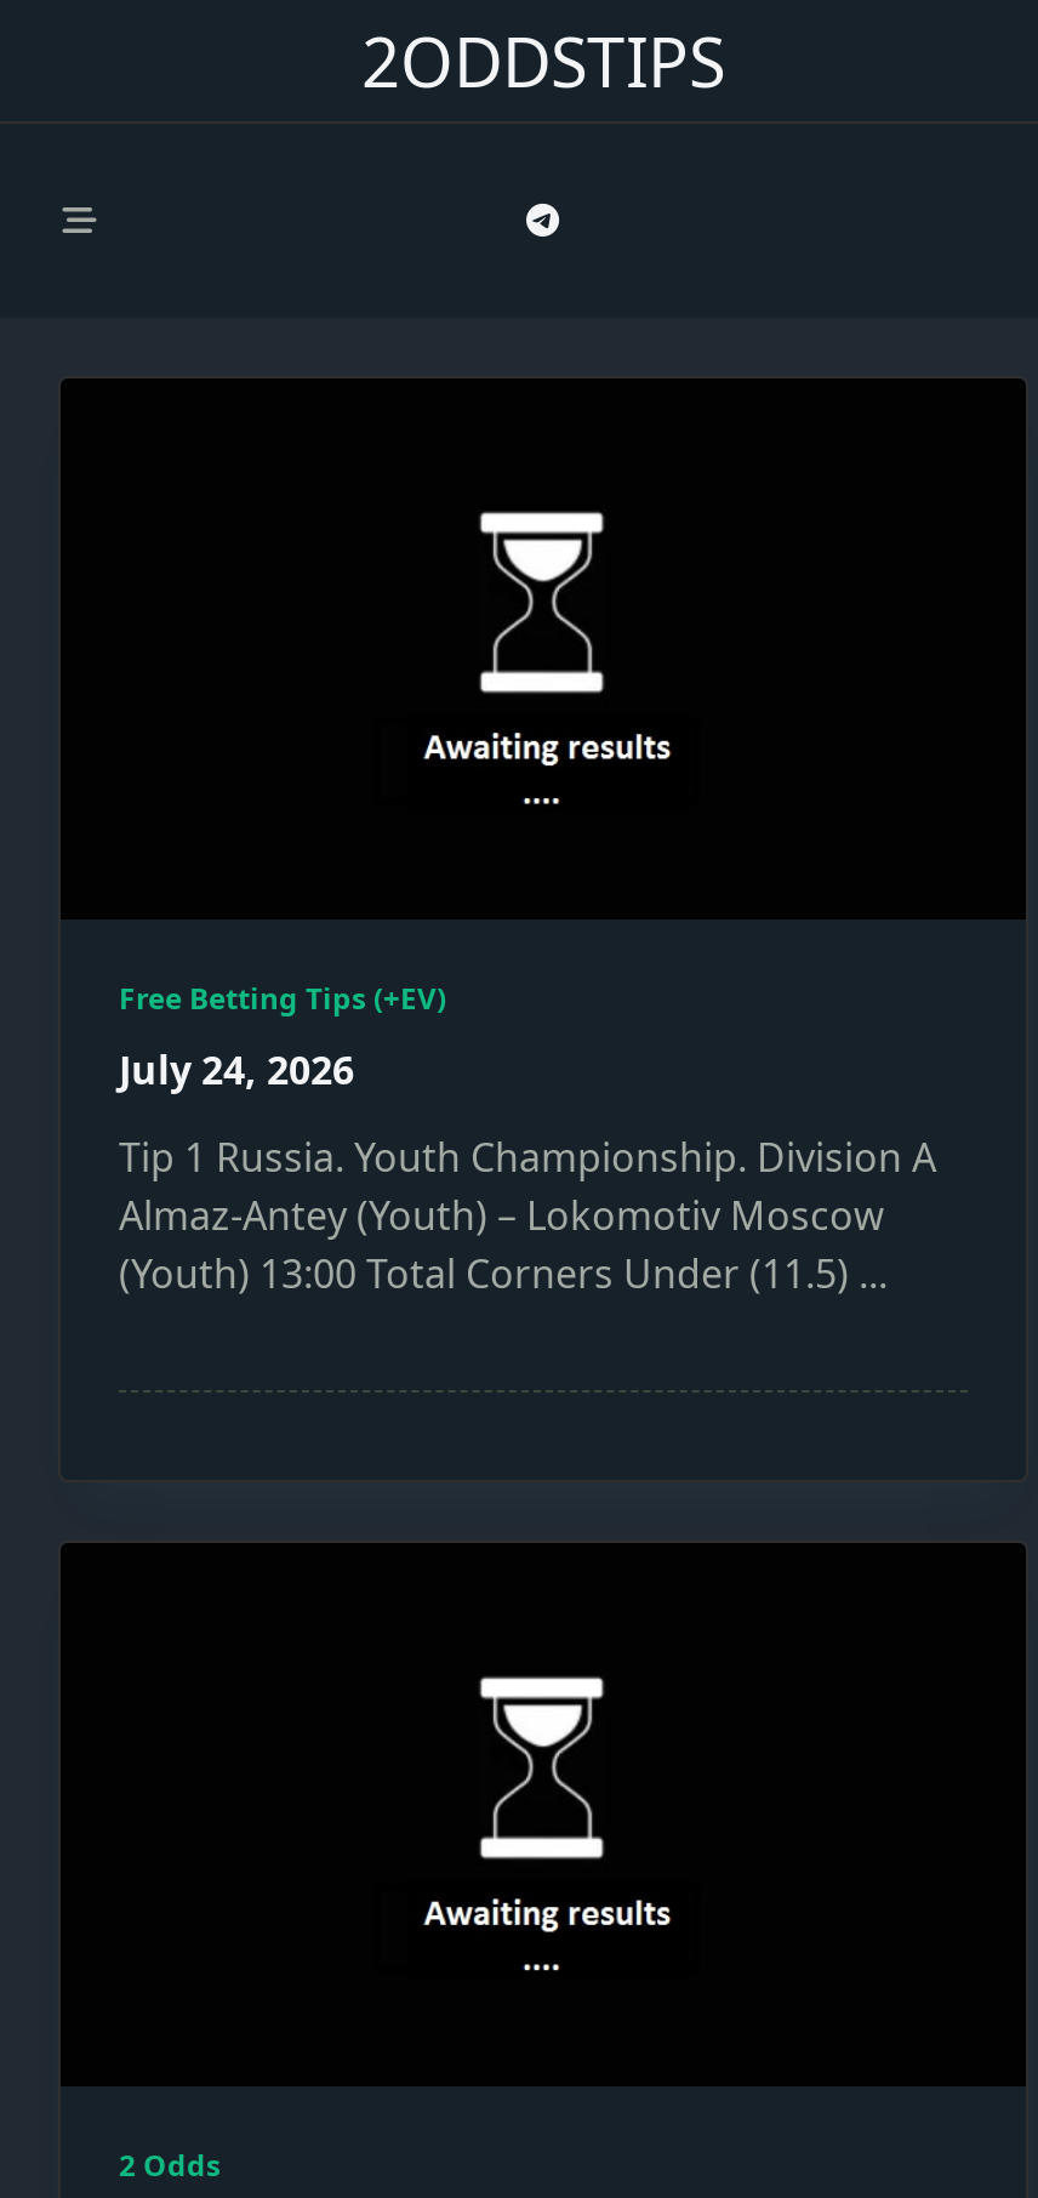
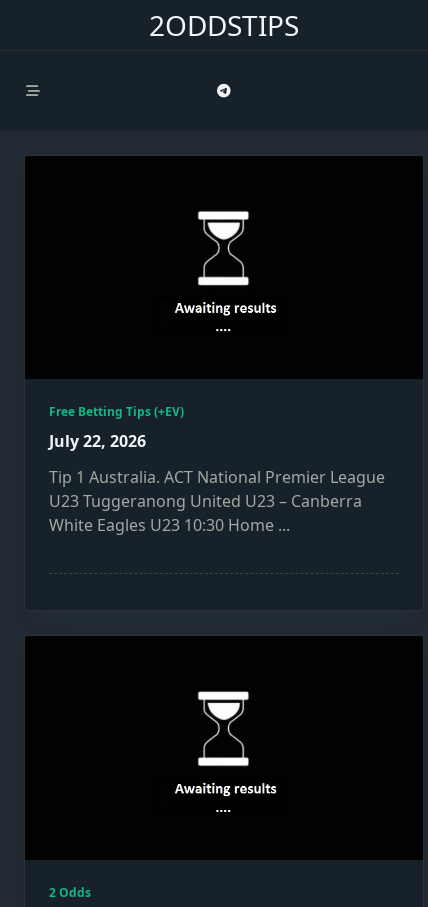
[119,1044,354,1098] July 24, 2026 -> [49,430,146,452] July 22, 2026
[119,1132,936,1302] Tip 1 Russia. Youth Championship. Division A | Almaz-Antey (Youth) – Lokomotiv Moscow | (Youth) 13:00 Total Corners Under (11.5) ... -> [49,466,385,536] Tip 1 Australia. ACT National Premier League | U23 Tuggeranong United U23 – Canberra | White Eagles U23 10:30 Home ...

